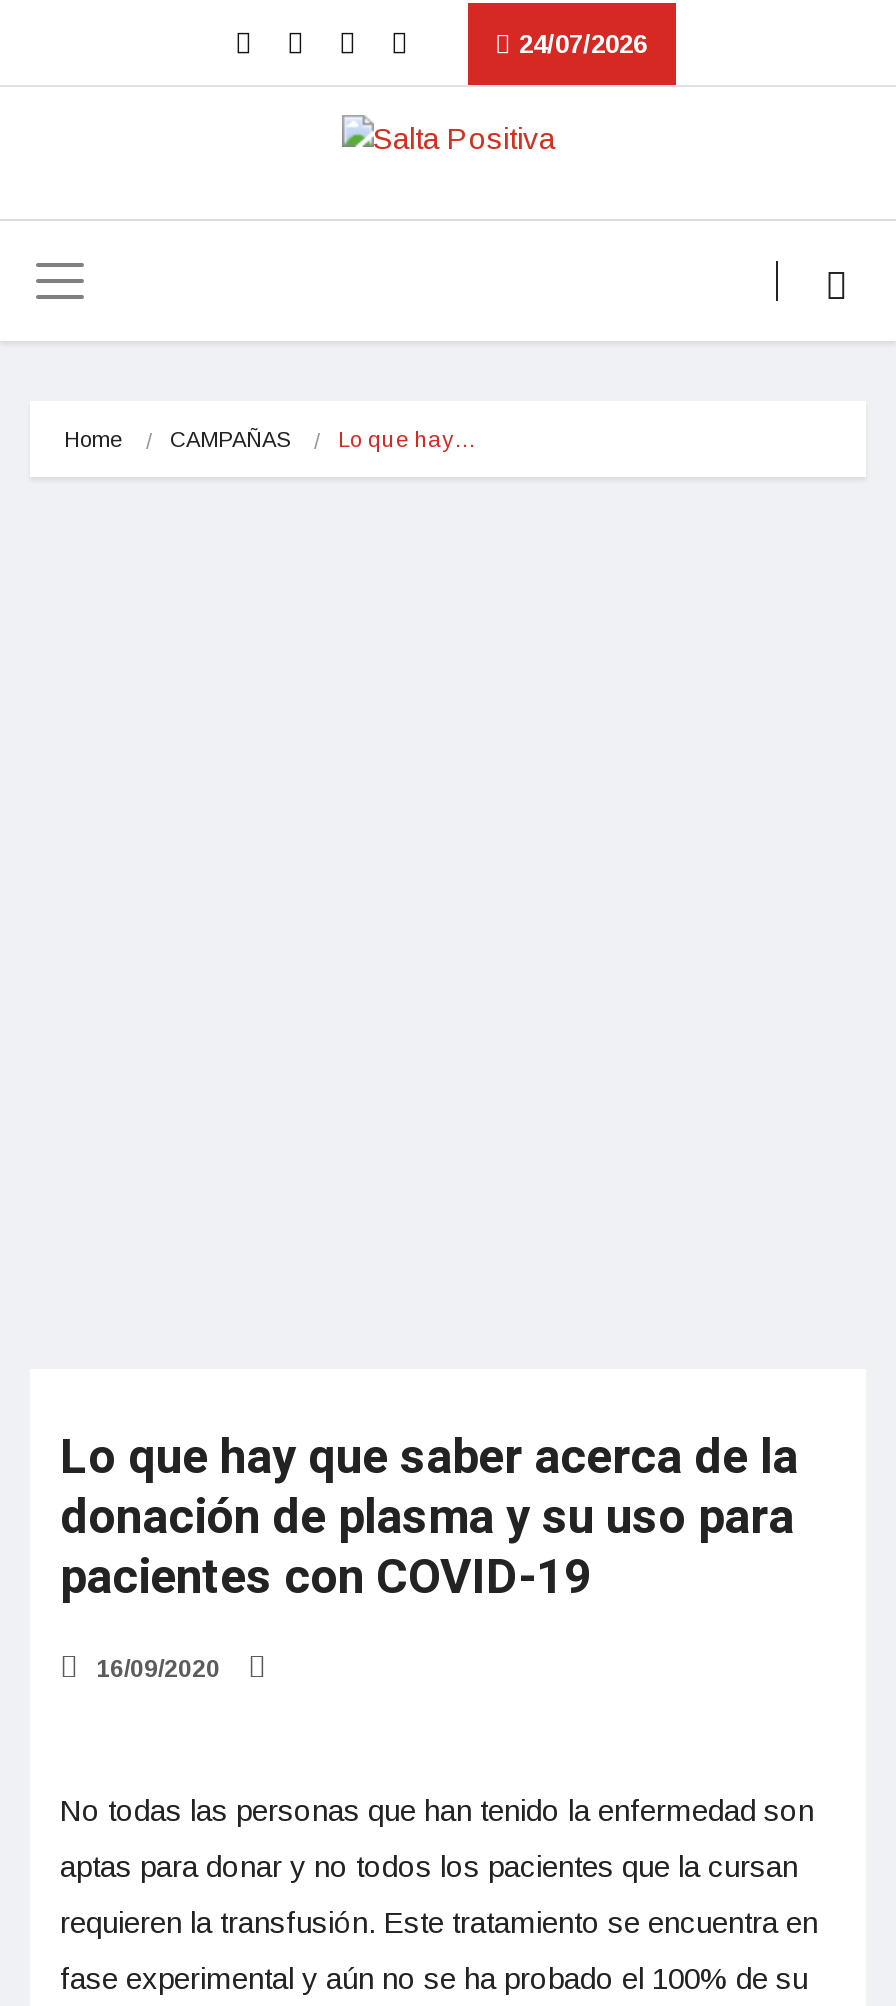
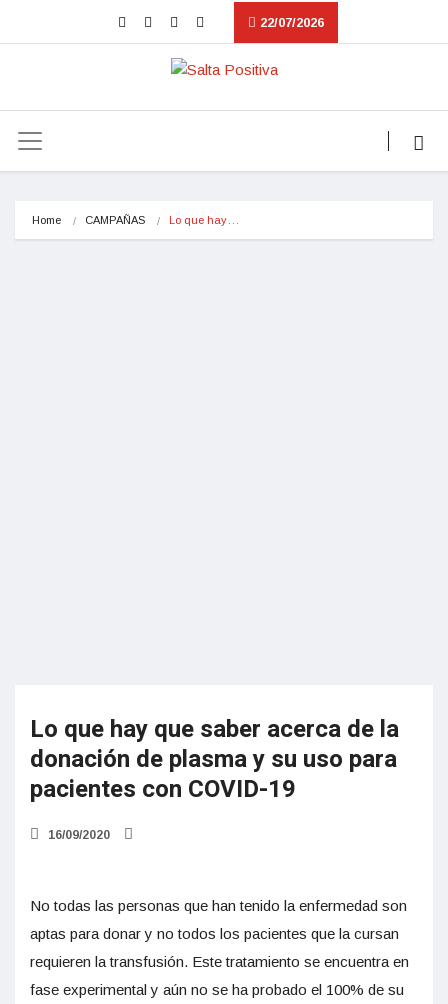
[511,29,647,59] 24/07/2026 -> [255,15,323,30] 22/07/2026

